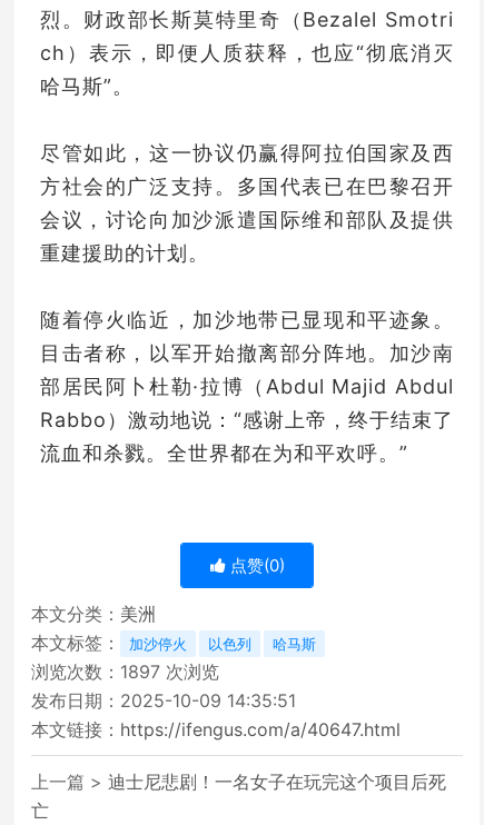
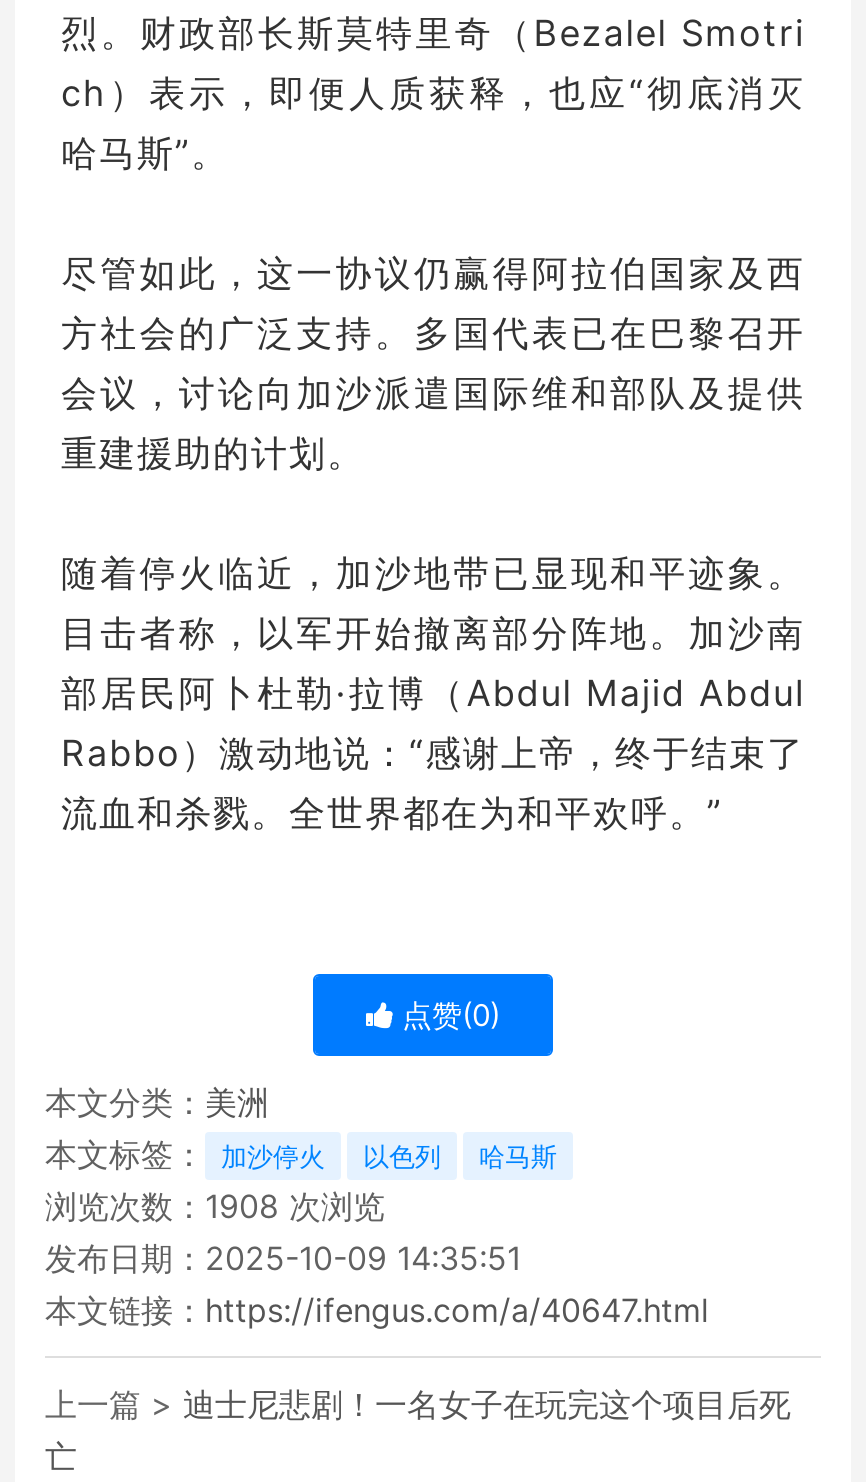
[31,660,219,682] 浏览次数：1897次浏览 -> [45,1185,385,1225] 浏览次数：1908次浏览

